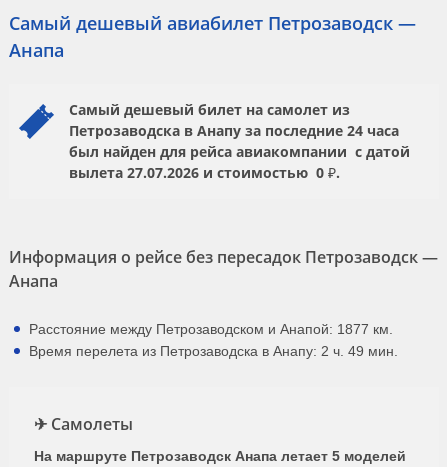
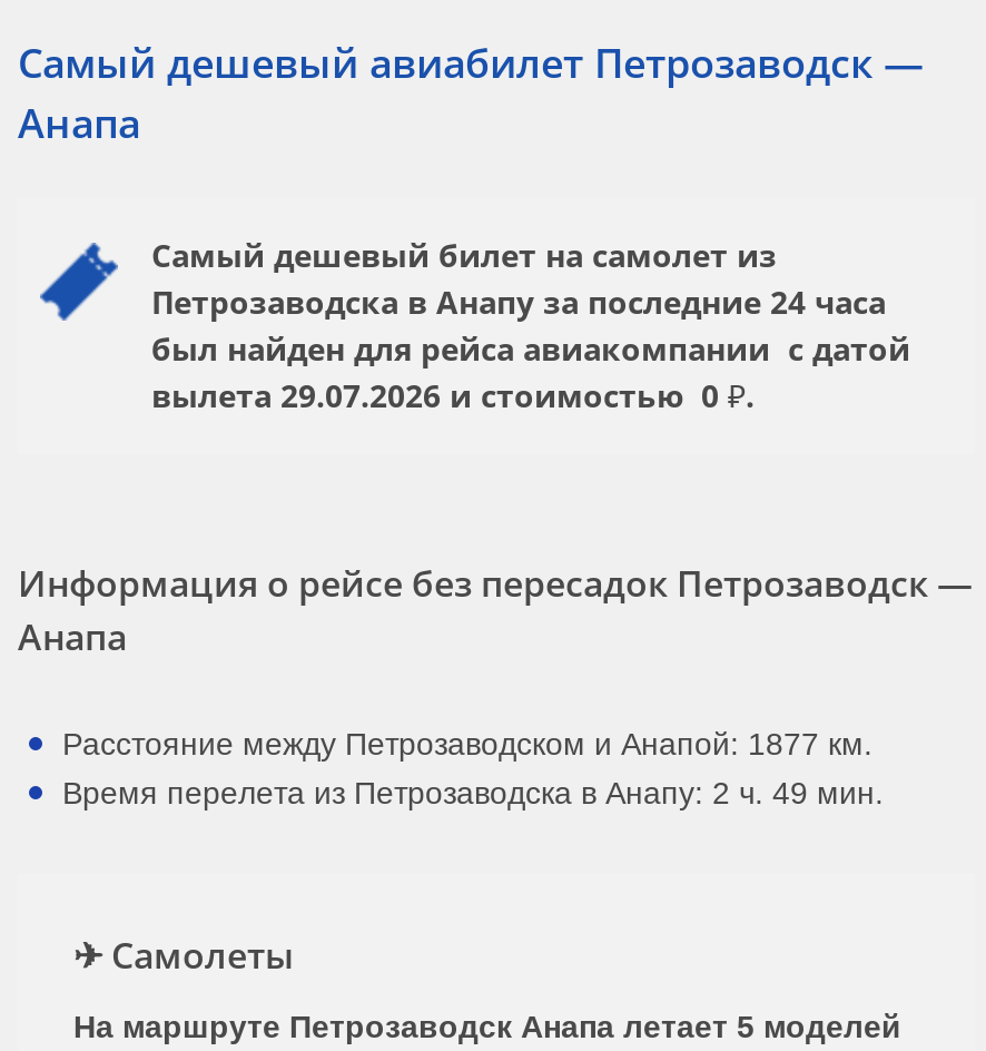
[69,163,340,182] вылета 27.07.2026 и стоимостью 0 ₽. -> [151,375,755,417] вылета 29.07.2026 и стоимостью 0 ₽.

